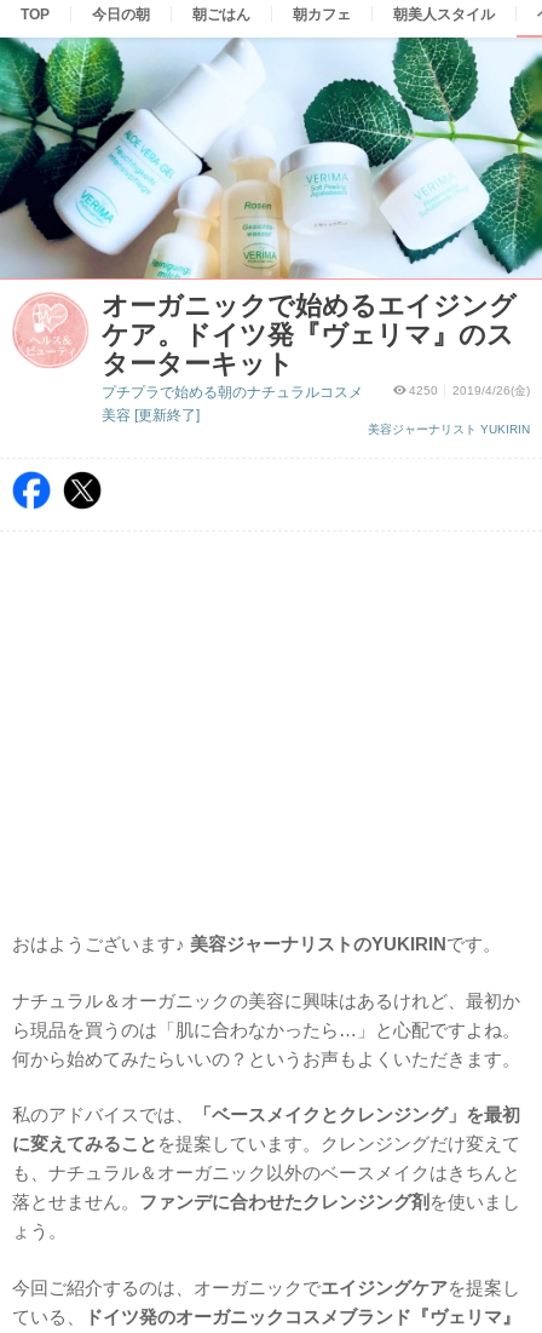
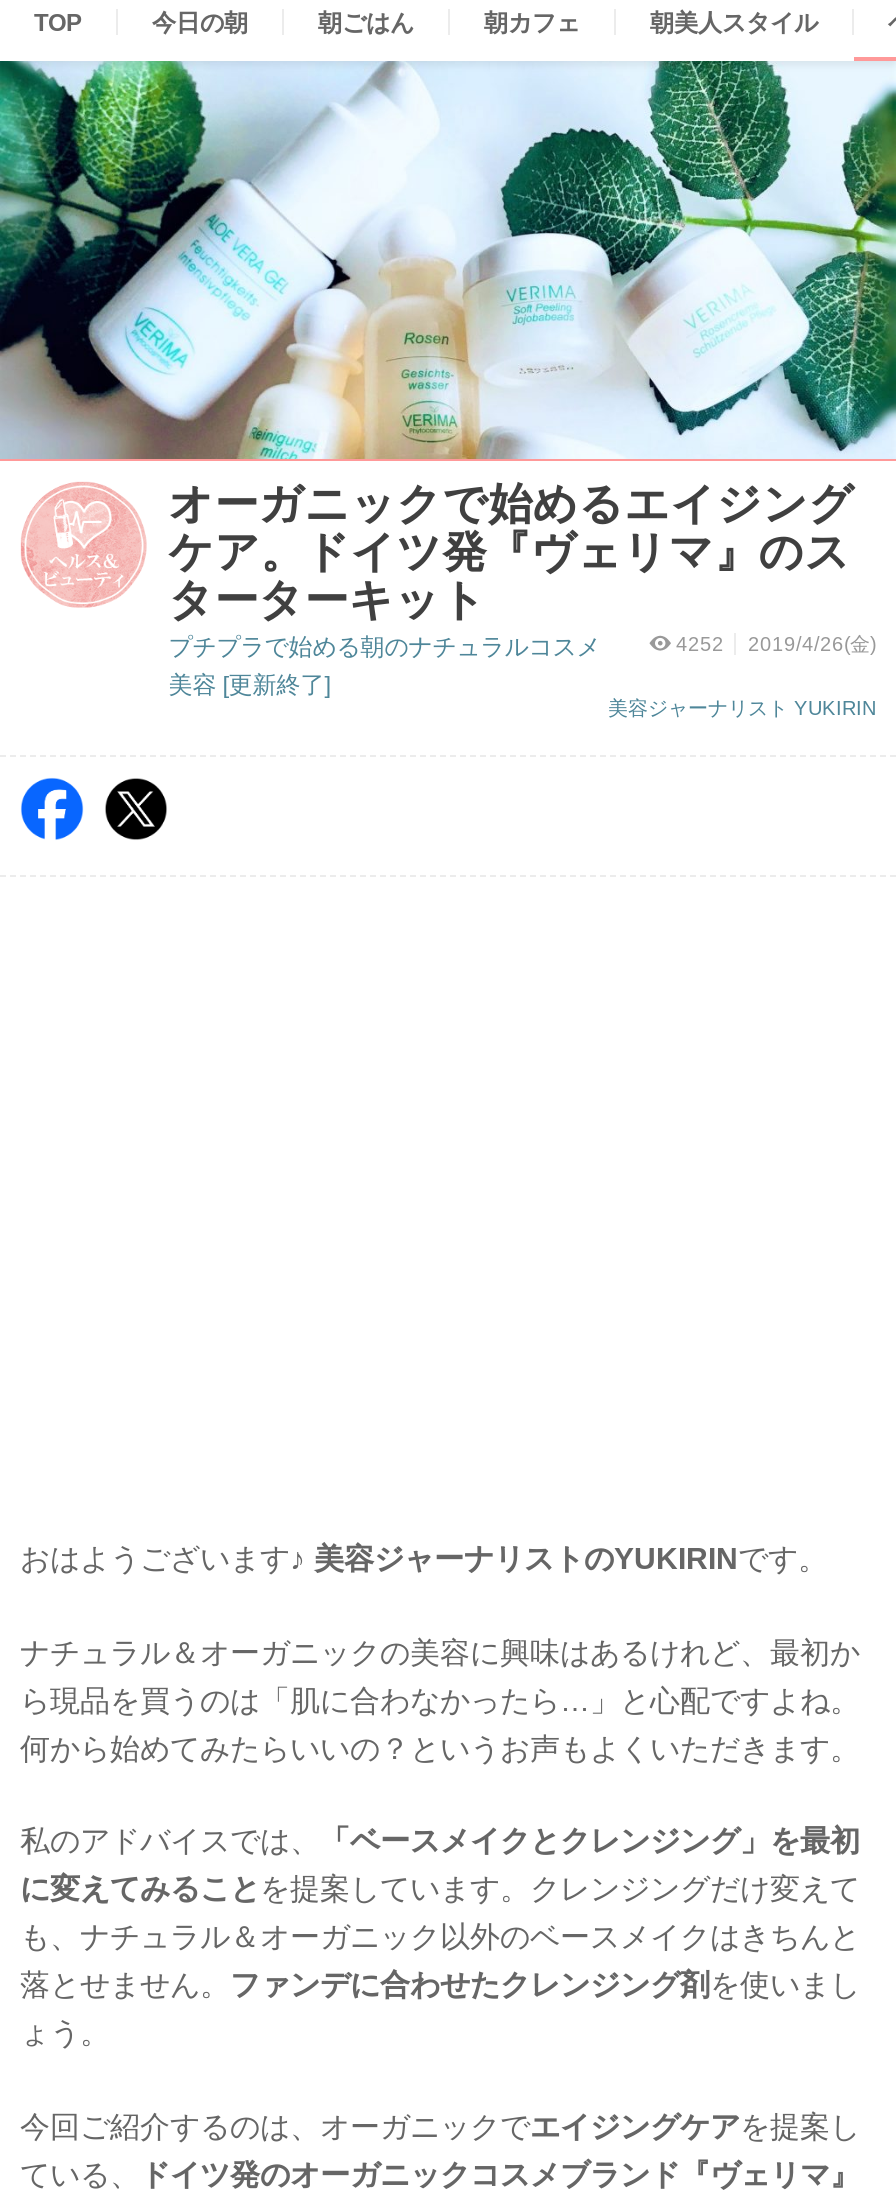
[409,384,530,397] 4250 2019/4/26(金) -> [676,633,876,655] 4252 2019/4/26(金)

